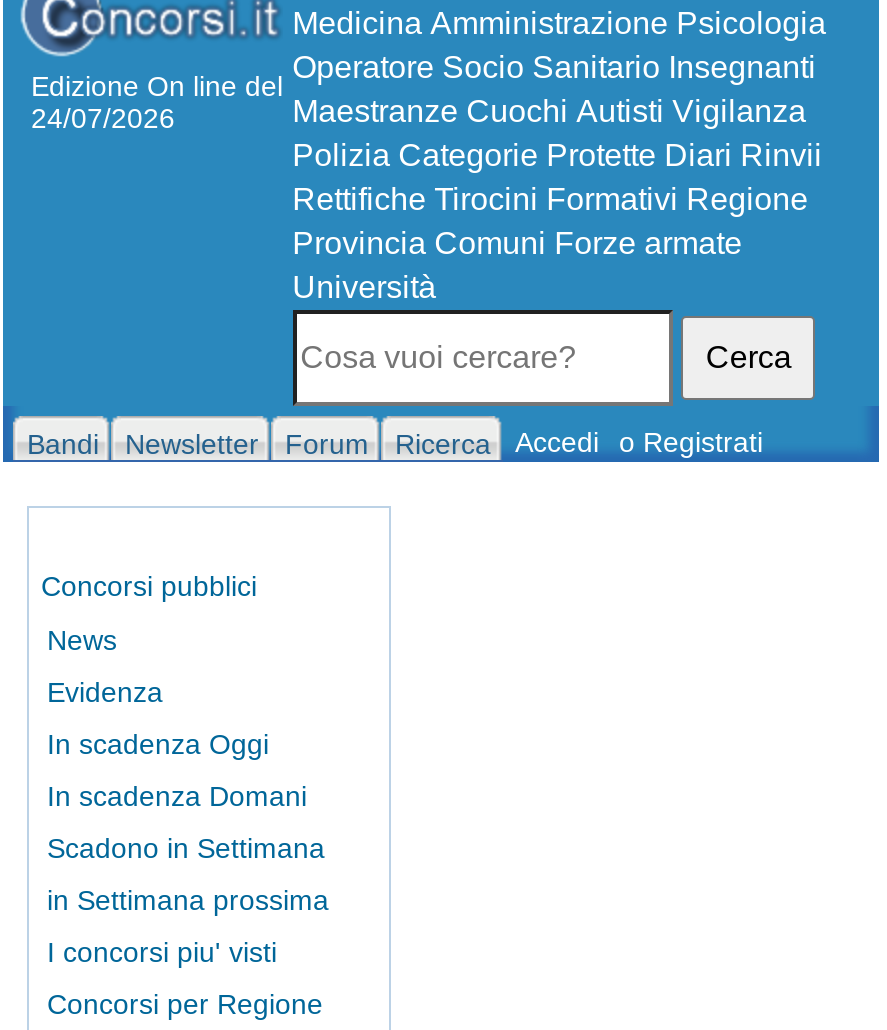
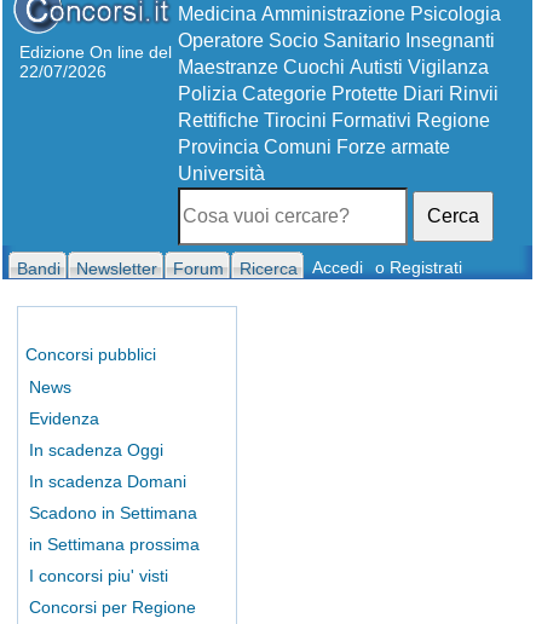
[31,102,175,134] 24/07/2026 -> [19,62,106,81] 22/07/2026

